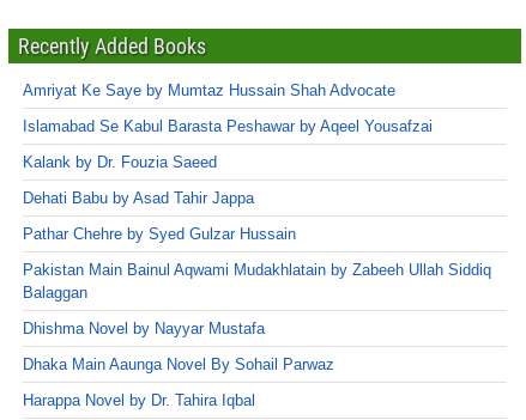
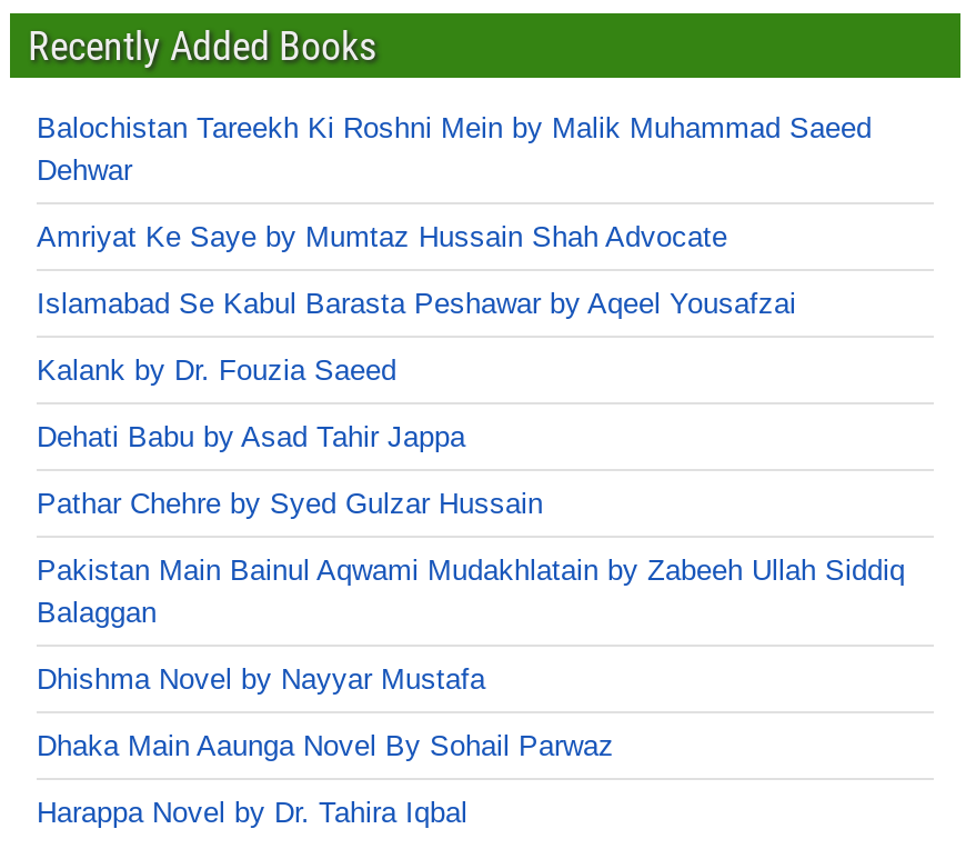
none -> [37,111,872,187] Balochistan Tareekh Ki Roshni Mein by Malik Muhammad Saeed | Dehwar

